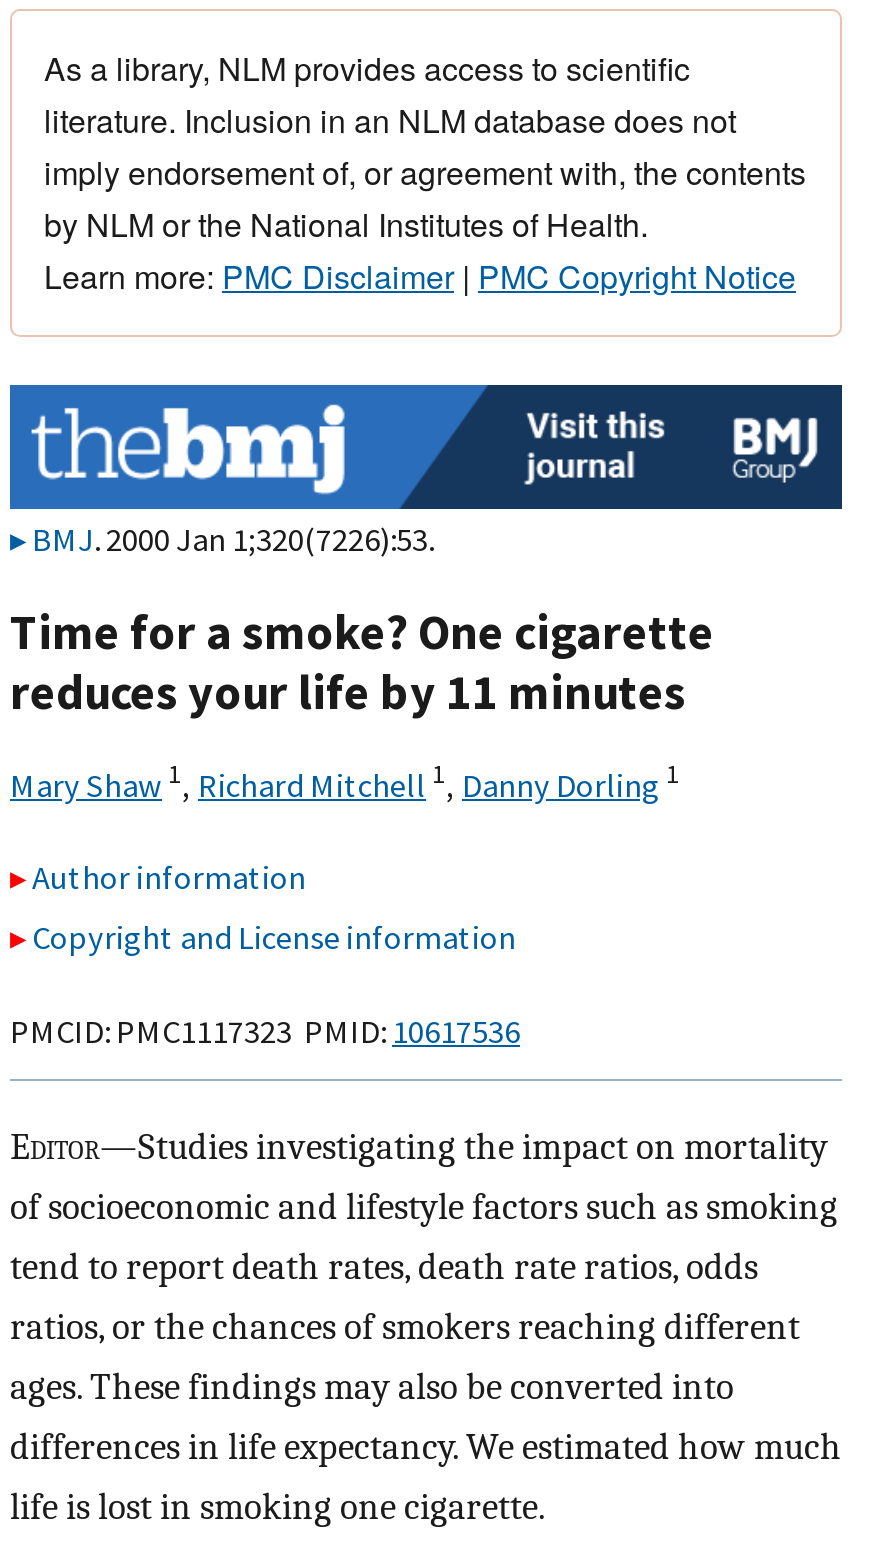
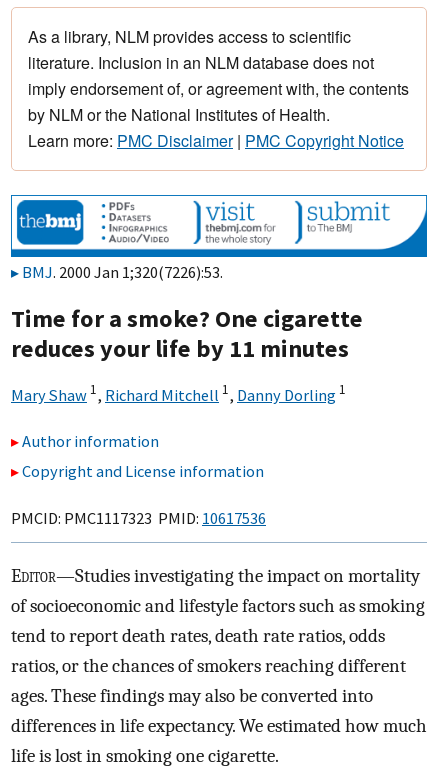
[10,383,844,509] [image] -> [11,194,428,258] [image]

